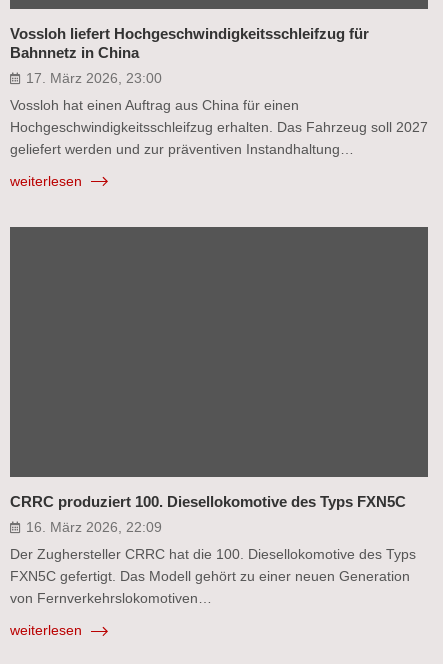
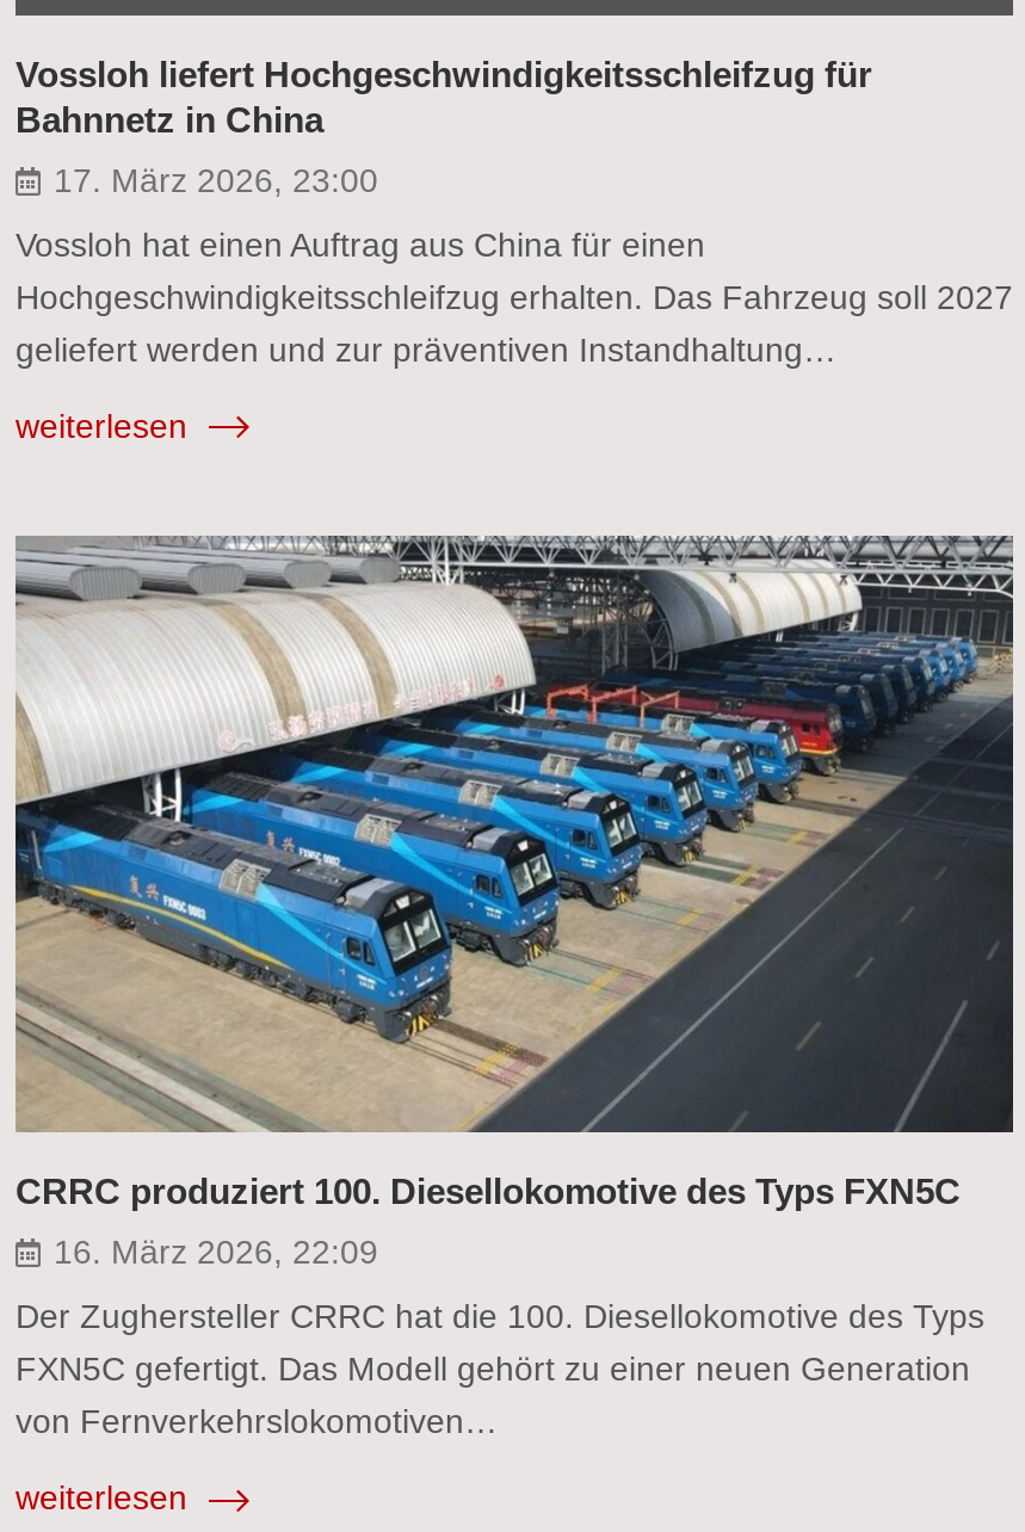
none -> [16,536,1013,1132] [image]

